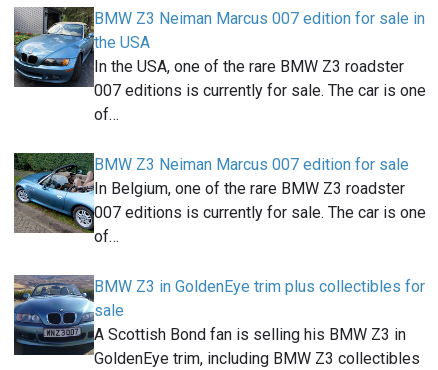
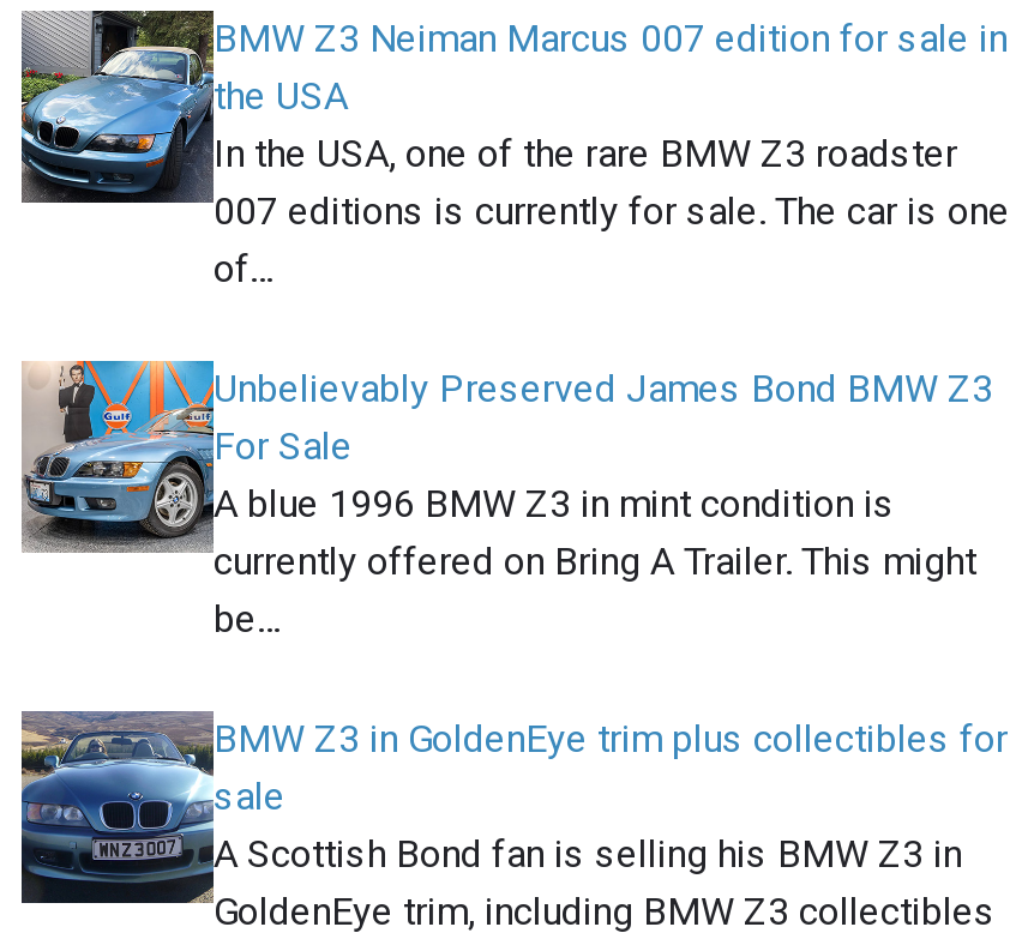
[14,152,426,246] [image] | BMW Z3 Neiman Marcus 007 edition for sale | In Belgium, one of the rare BMW Z3 roadster | 007 editions is currently for sale. The car is one | of… -> [22,359,993,641] [image] | Unbelievably Preserved James Bond BMW Z3 | For Sale | A blue 1996 BMW Z3 in mint condition is | currently offered on Bring A Trailer. This might | be…

